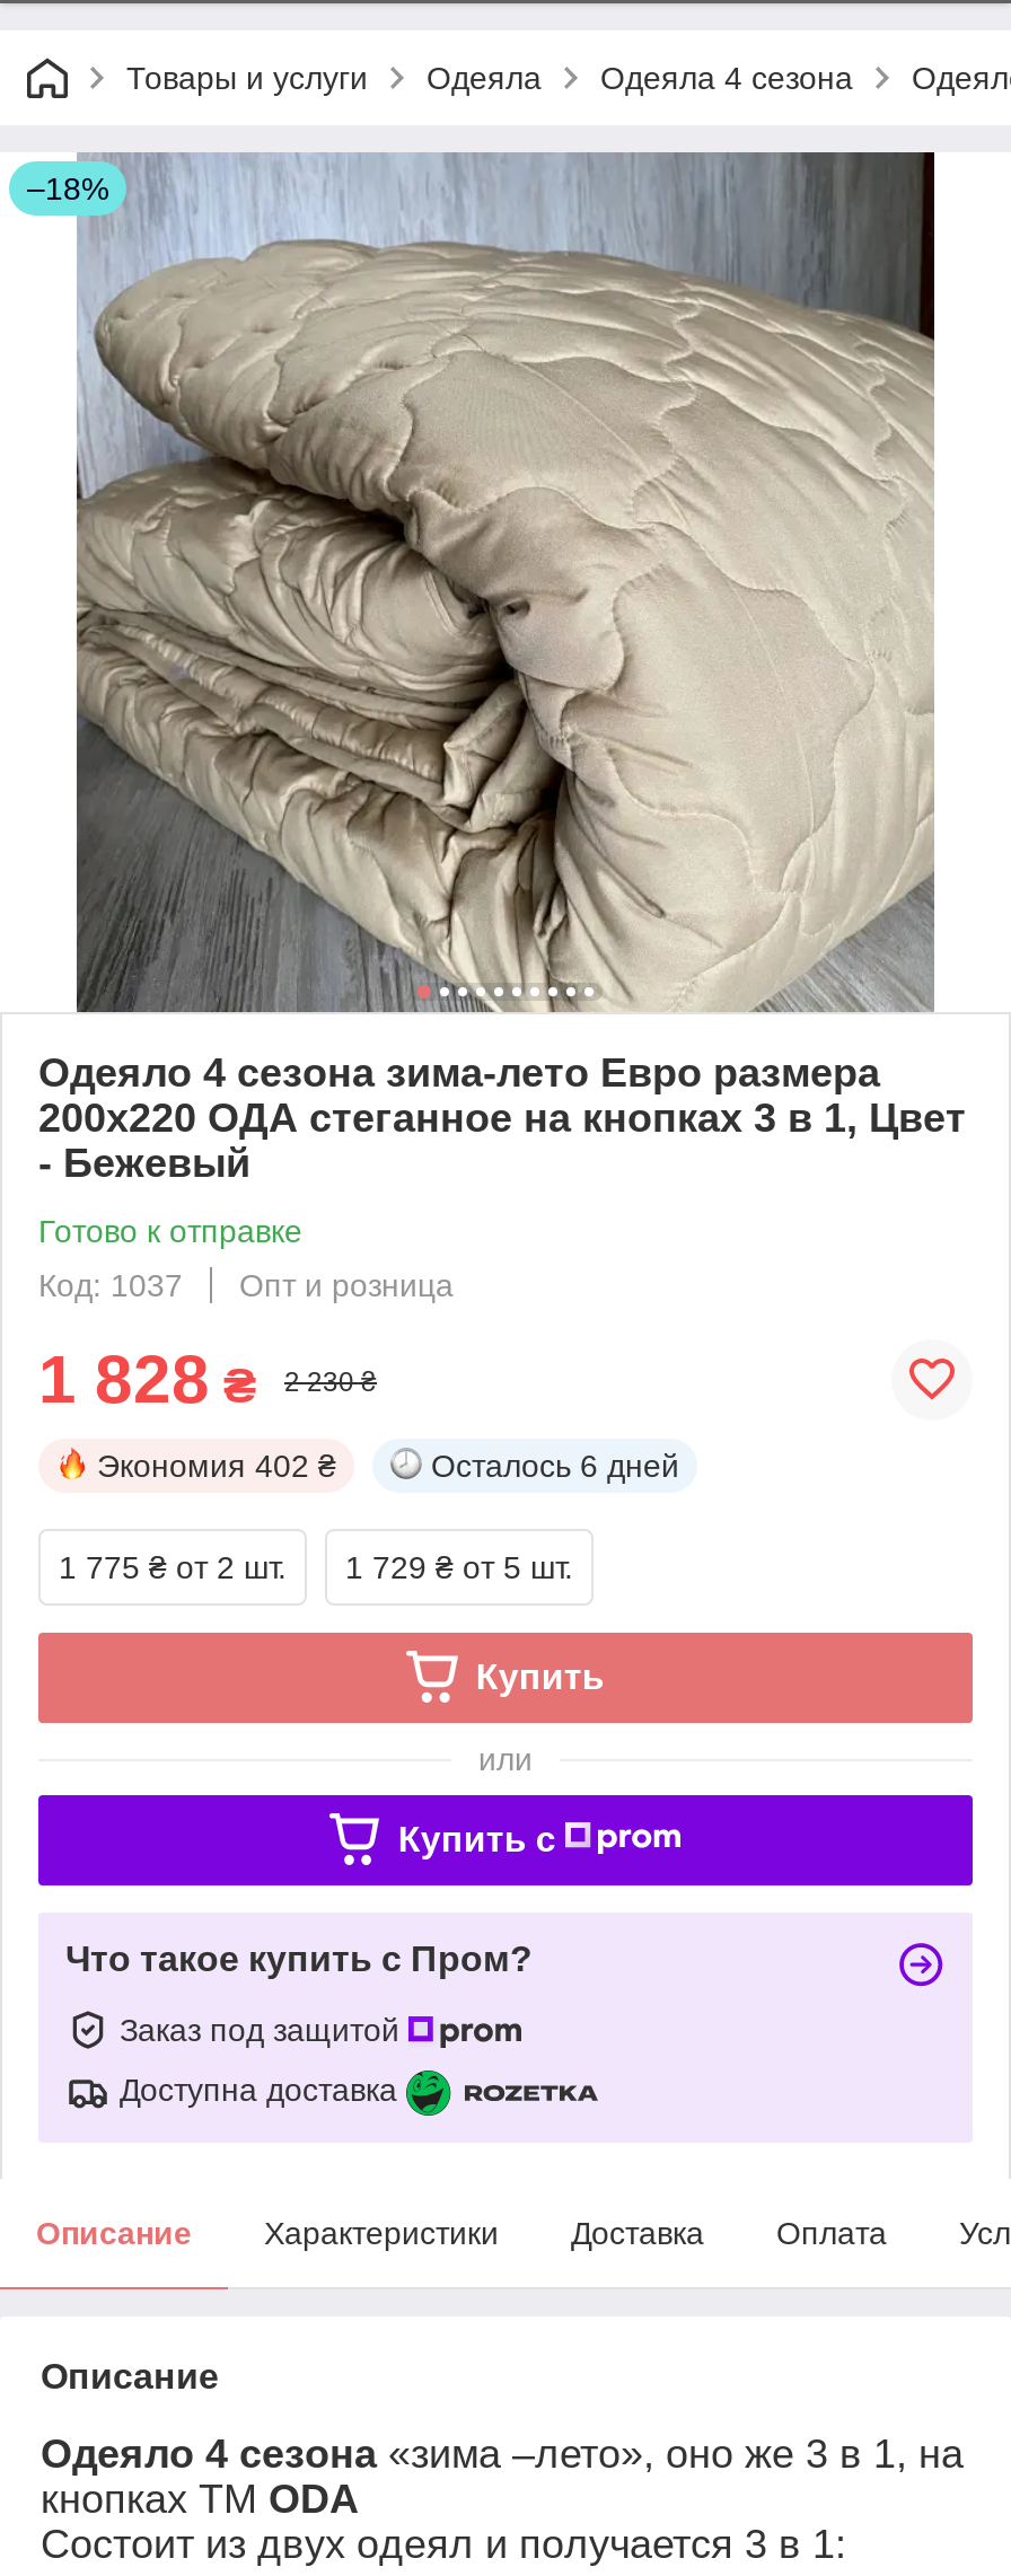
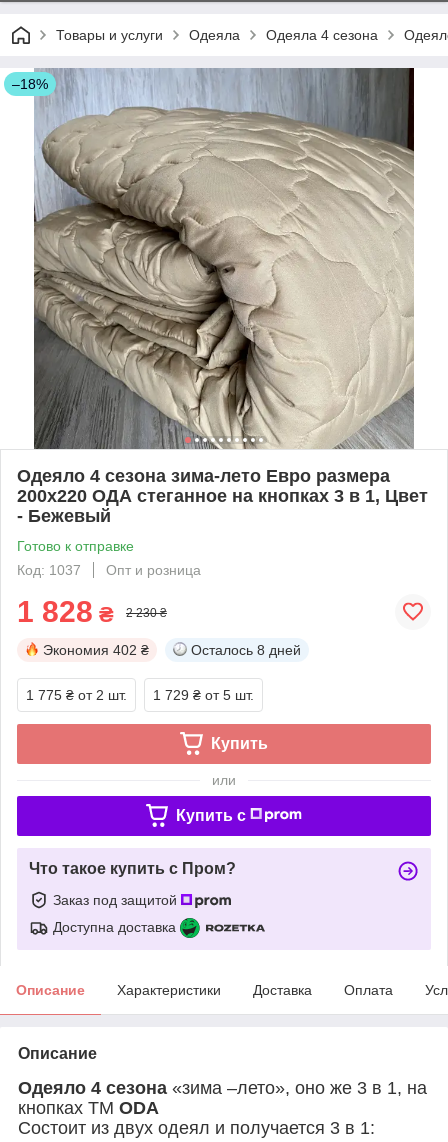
[431,1447,679,1483] Осталось 6 дней -> [191,642,301,658] Осталось 8 дней

